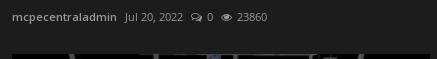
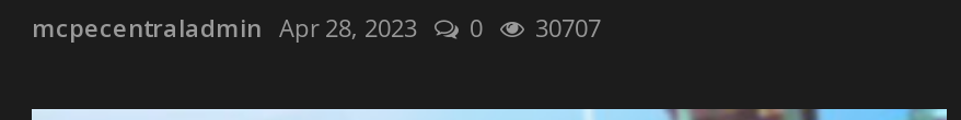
[12,8,183,23] mcpecentraladmin Jul 20, 2022 -> [32,10,417,43] mcpecentraladmin Apr 28, 2023
[237,8,267,23] 23860 -> [535,10,601,43] 30707

